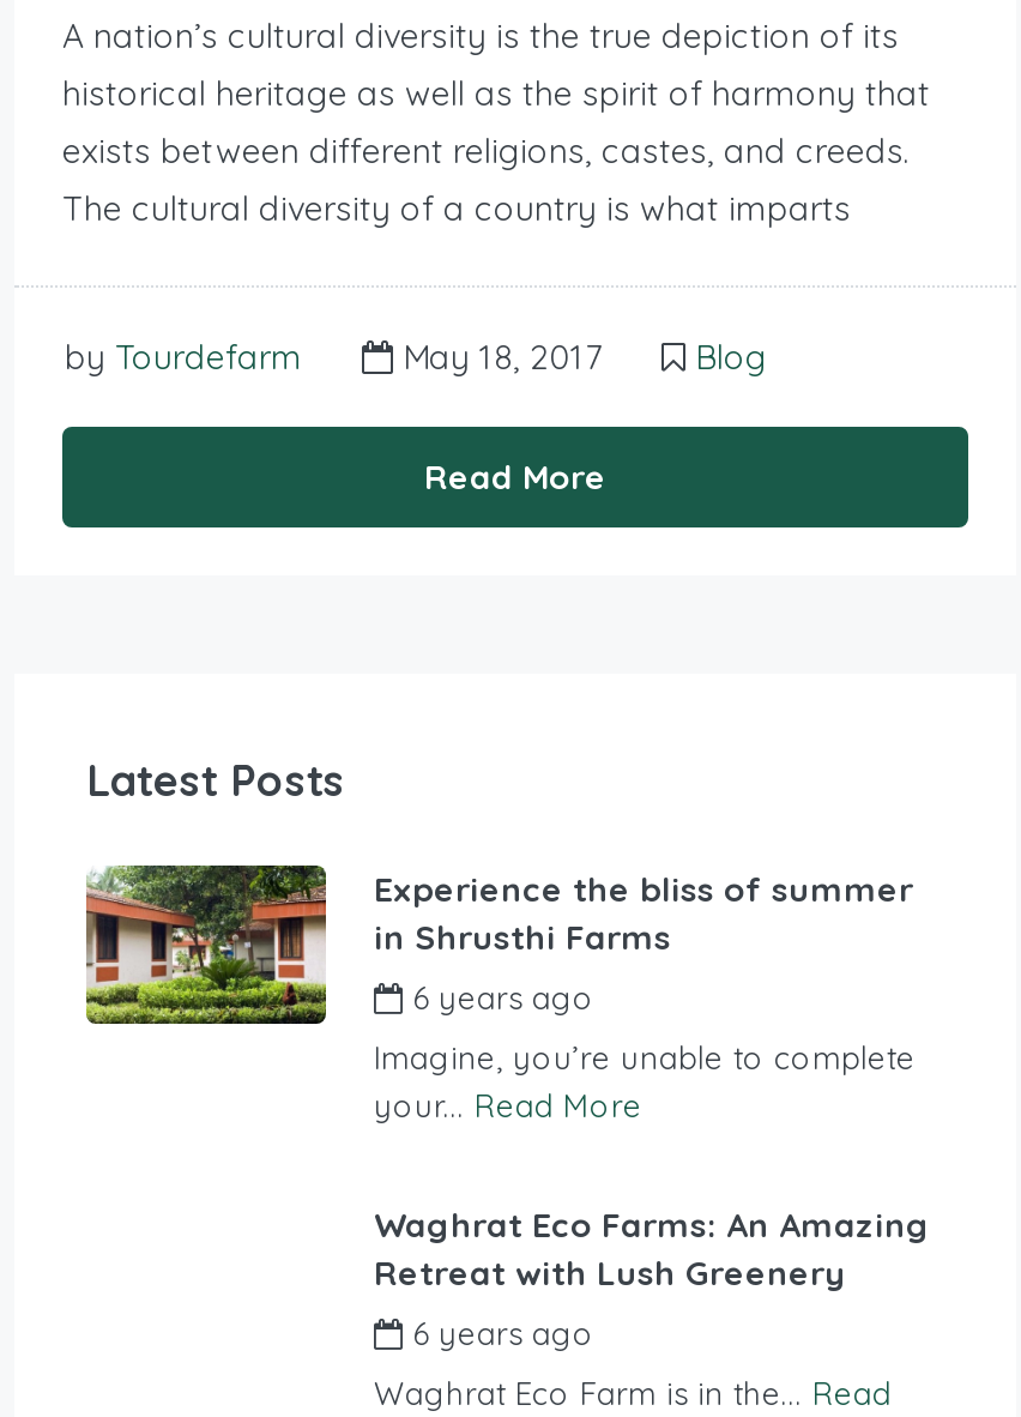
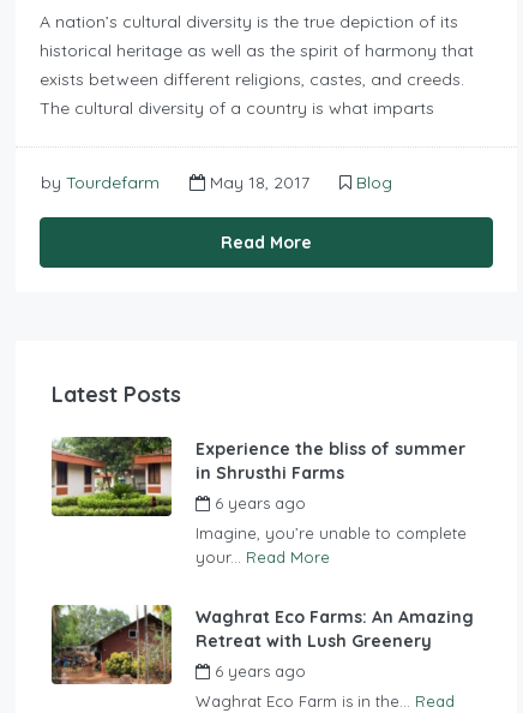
none -> [50,604,173,685] [image]

